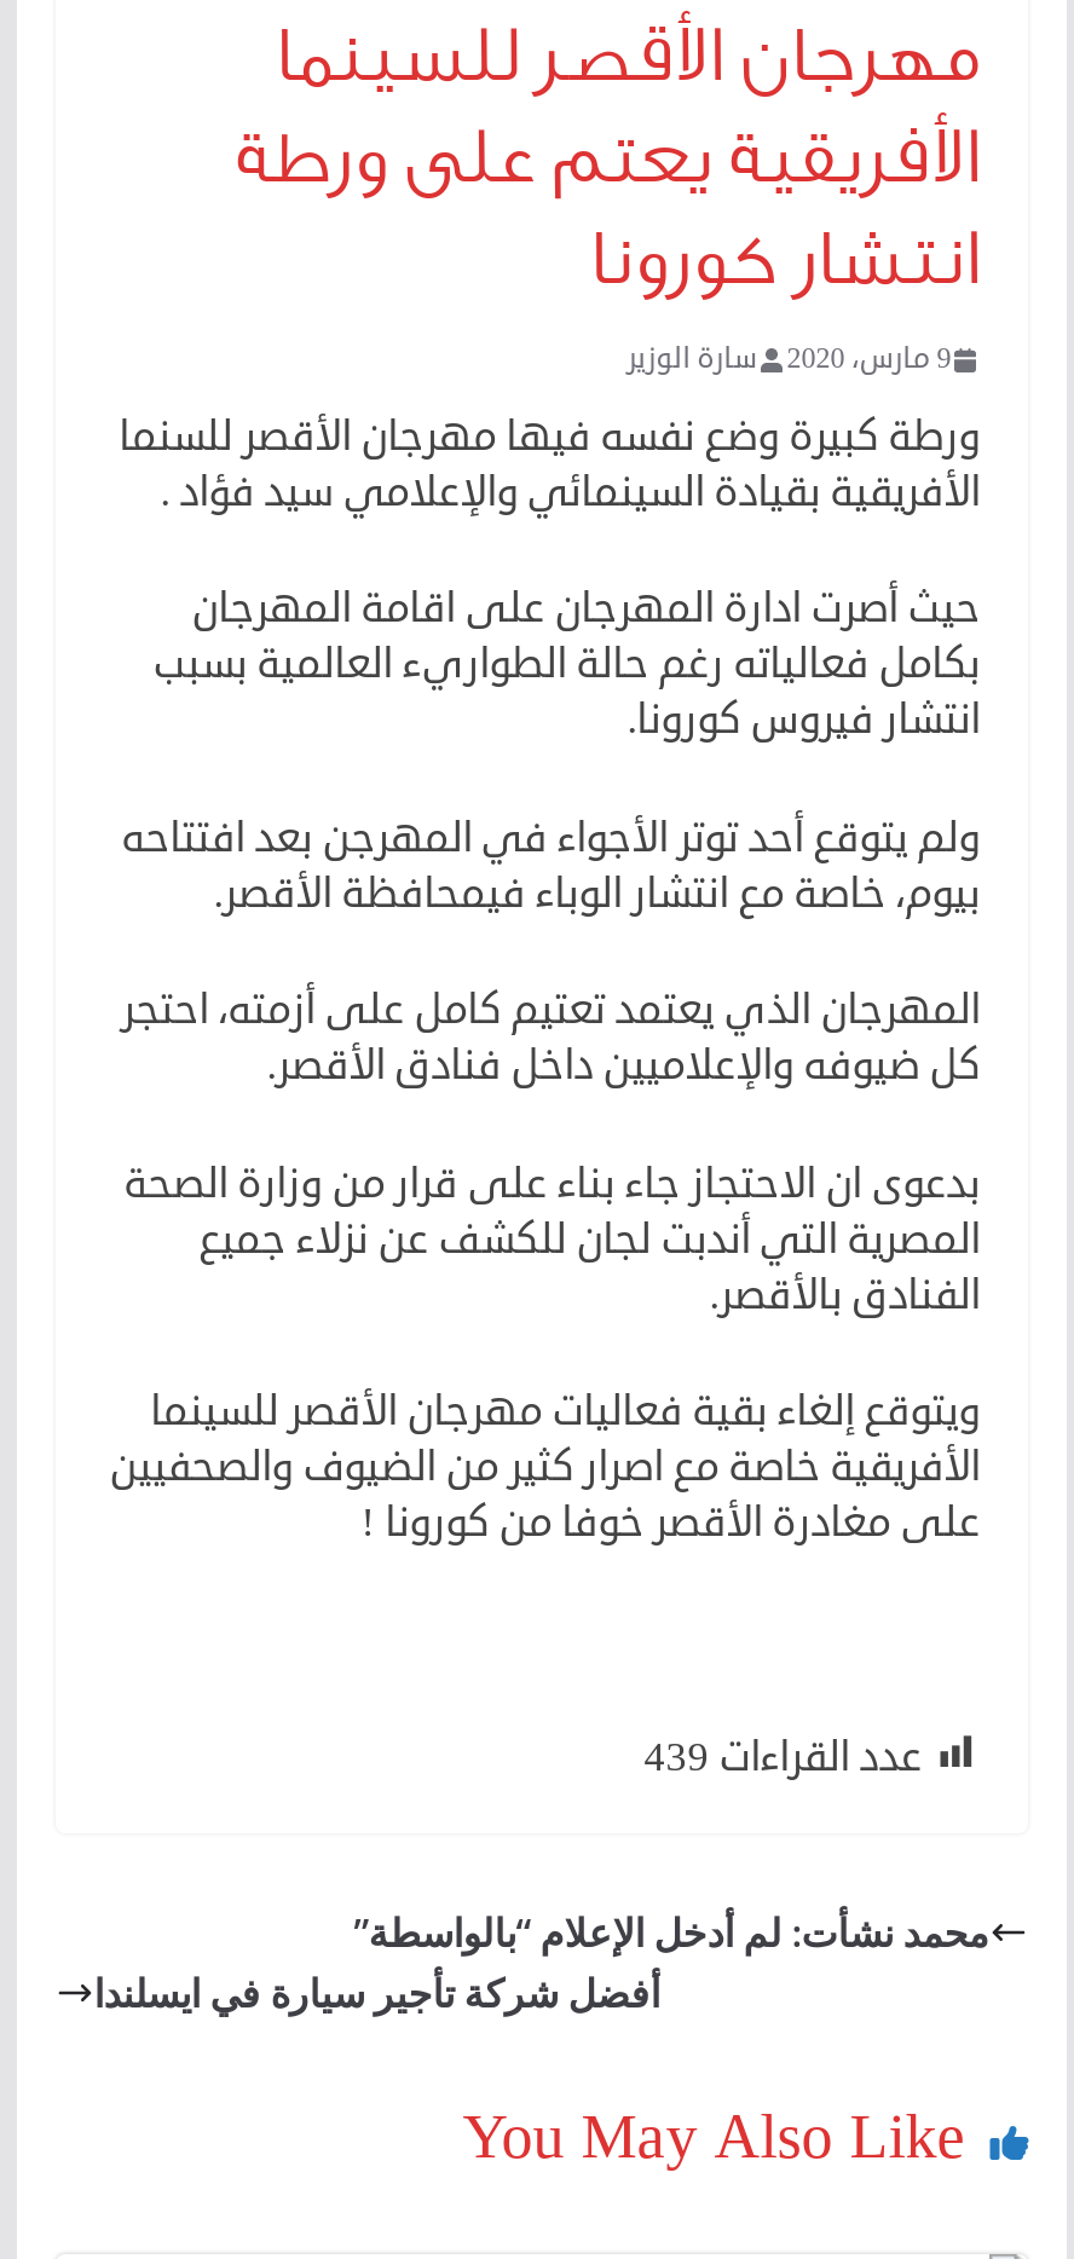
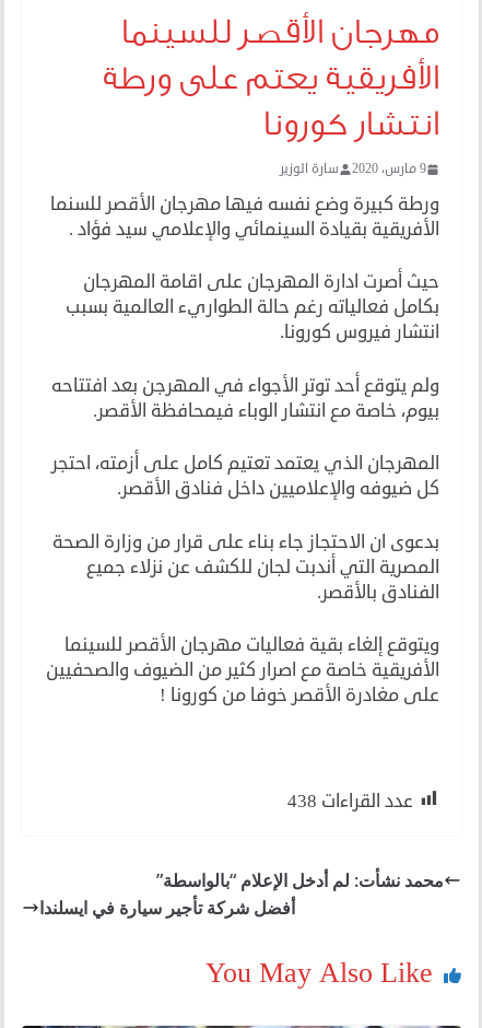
[644,1727,922,1788] عدد القراءات 439 -> [288,788,413,815] عدد القراءات 438

